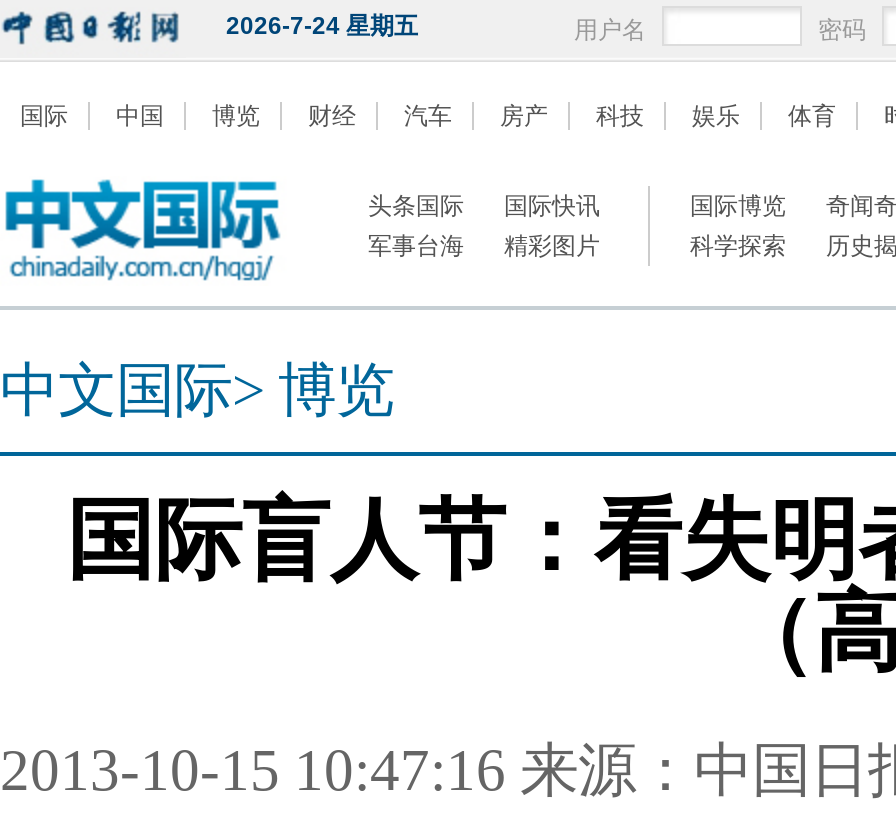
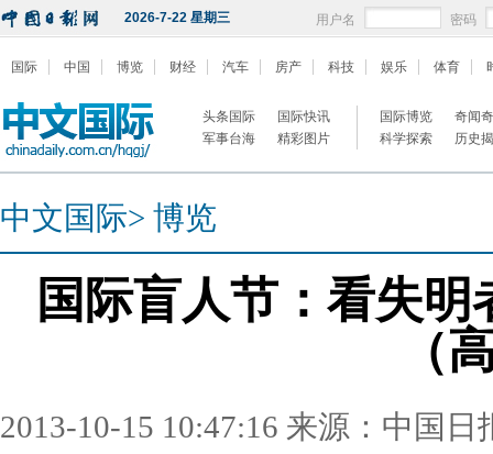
[226,12,418,40] 2026-7-24 星期五 -> [124,10,230,25] 2026-7-22 星期三

